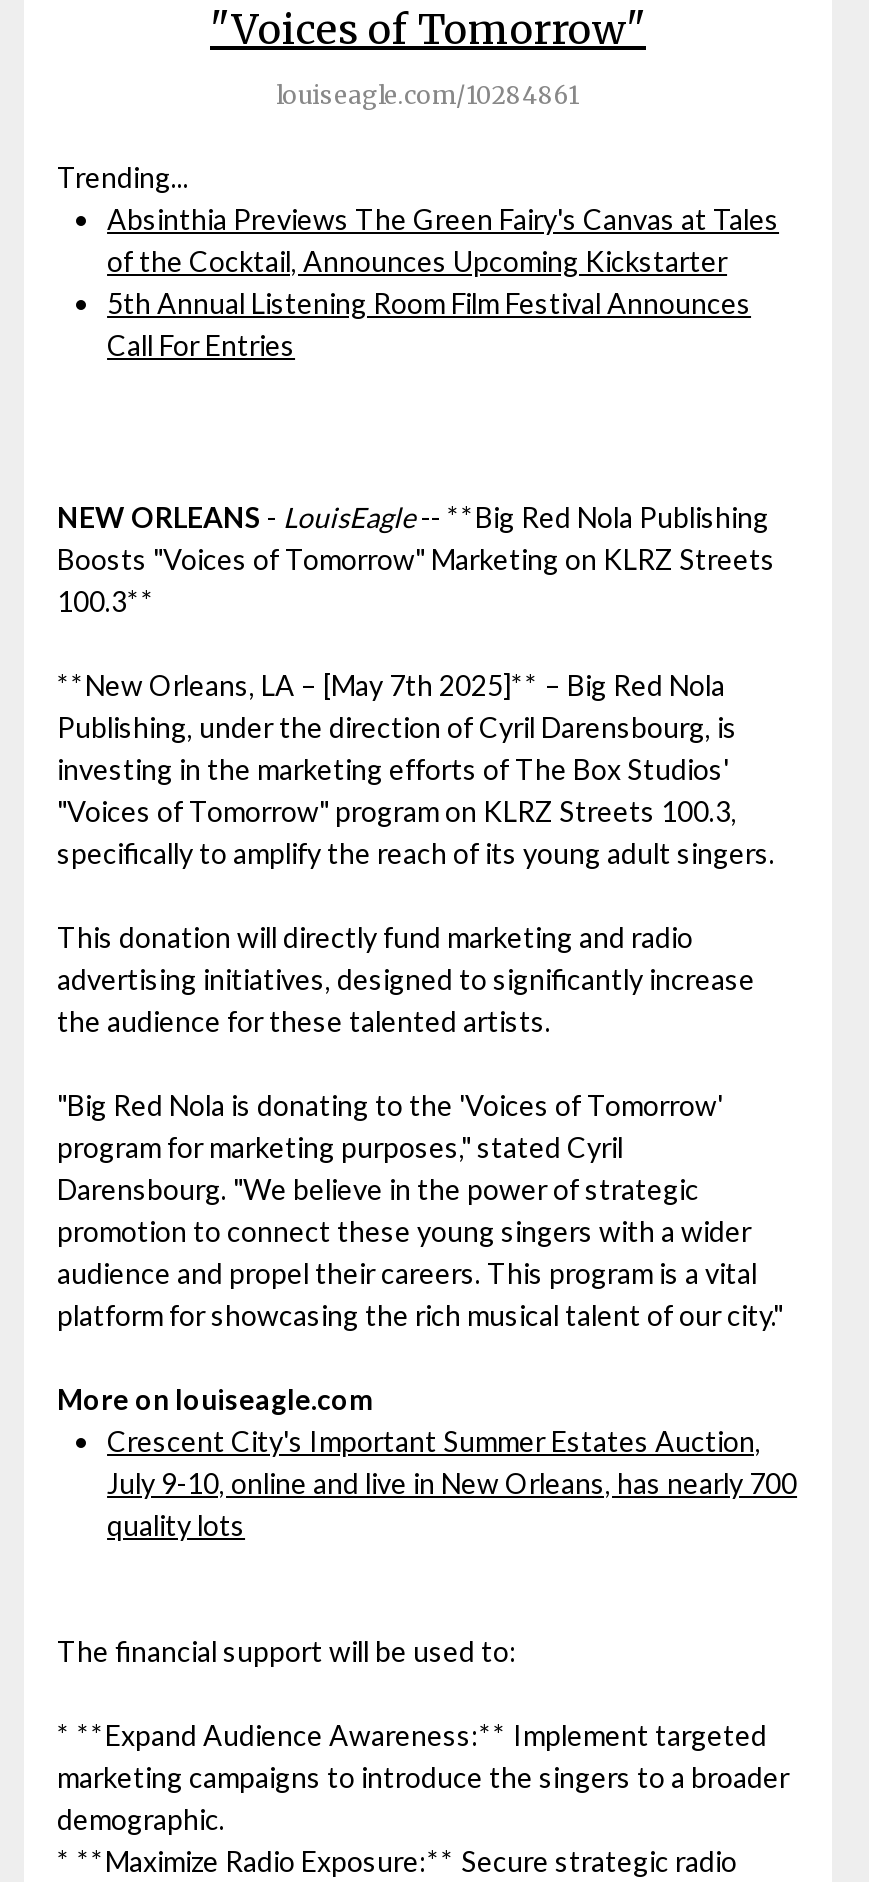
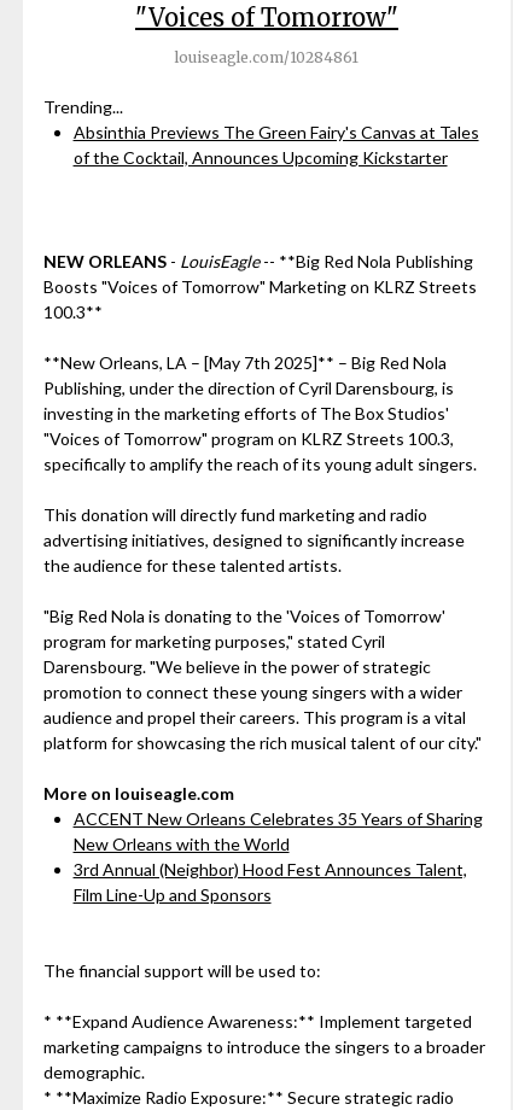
[107,286,751,362] 5th Annual Listening Room Film Festival Announces | Call For Entries -> none
moved [57,500,783,1416] -> [43,251,481,804]: NEW ORLEANS - LouisEagle-- **Big Red Nola Publishing | Boosts "Voices of Tomorrow" Marketing on KLRZ Streets | 100.3** | ... | platform for showcasing the rich musical talent of our city." | More on louiseagle.com
[107,1424,797,1542] Crescent City's Important Summer Estates Auction, | July 9-10, online and live in New Orleans, has nearly 700 | quality lots -> [73,808,482,905] ACCENT New Orleans Celebrates 35 Years of Sharing | New Orleans with the World | 3rd Annual (Neighbor) Hood Fest Announces Talent, | Film Line-Up and Sponsors

